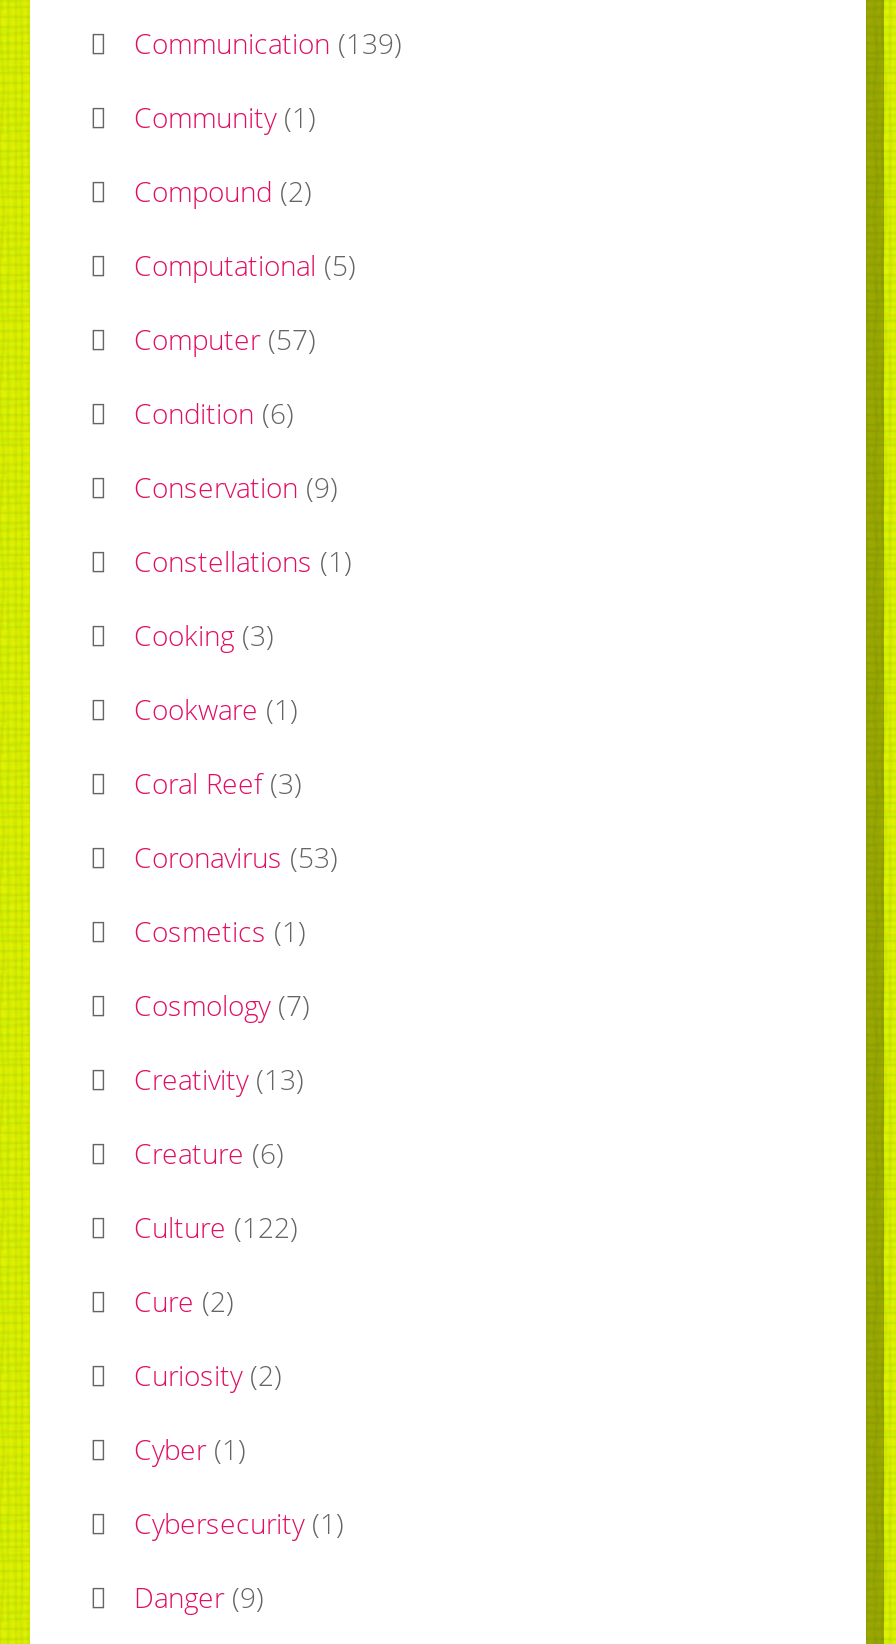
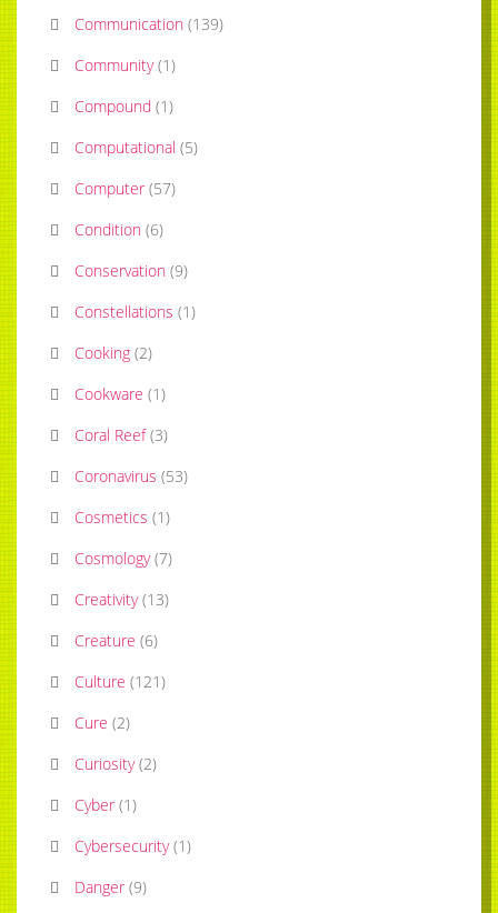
[134,172,312,210] Compound (2) -> [74,95,173,116] Compound (1)
[134,616,274,654] Cooking (3) -> [74,342,152,363] Cooking (2)
[134,1208,298,1246] Culture (122) -> [74,671,166,692] Culture (121)

